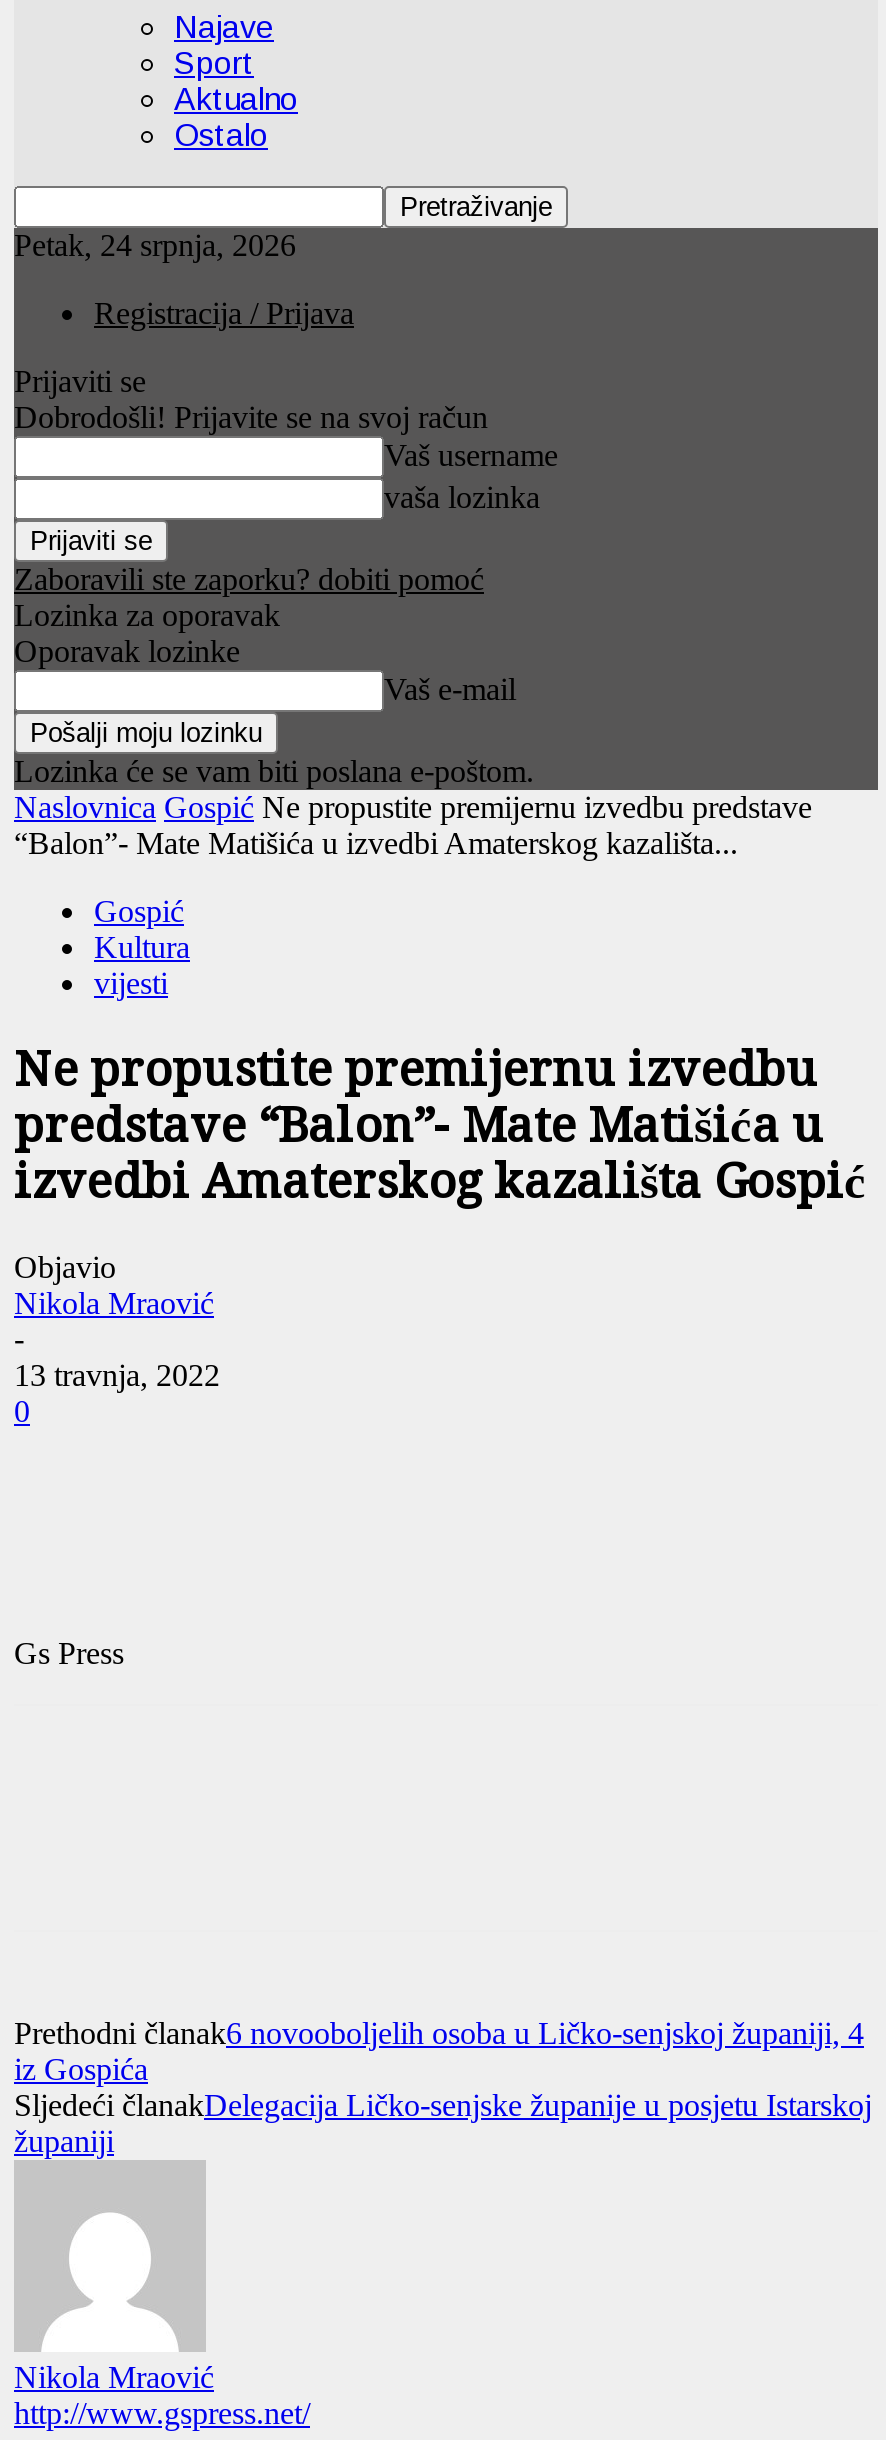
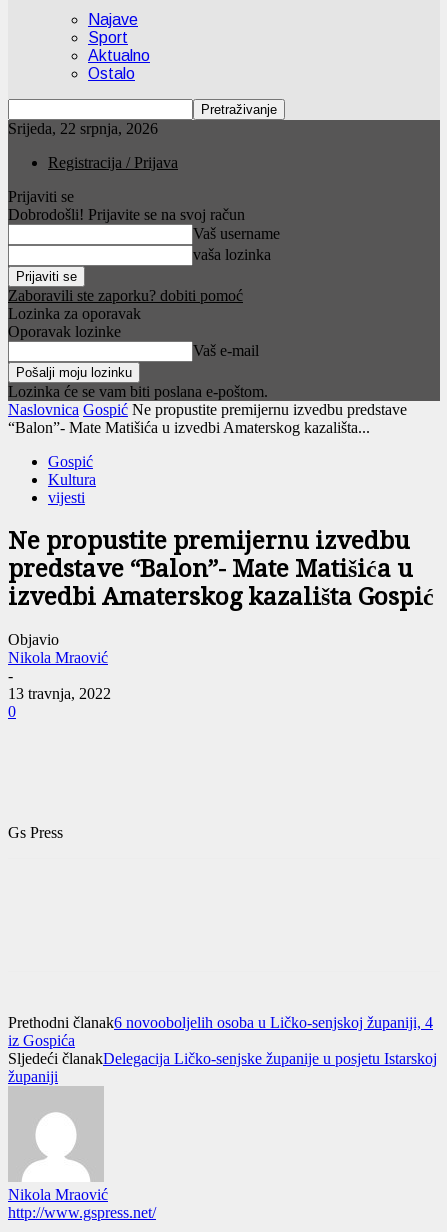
[14,228,296,262] Petak, 24 srpnja, 2026 -> [8,120,158,137] Srijeda, 22 srpnja, 2026

